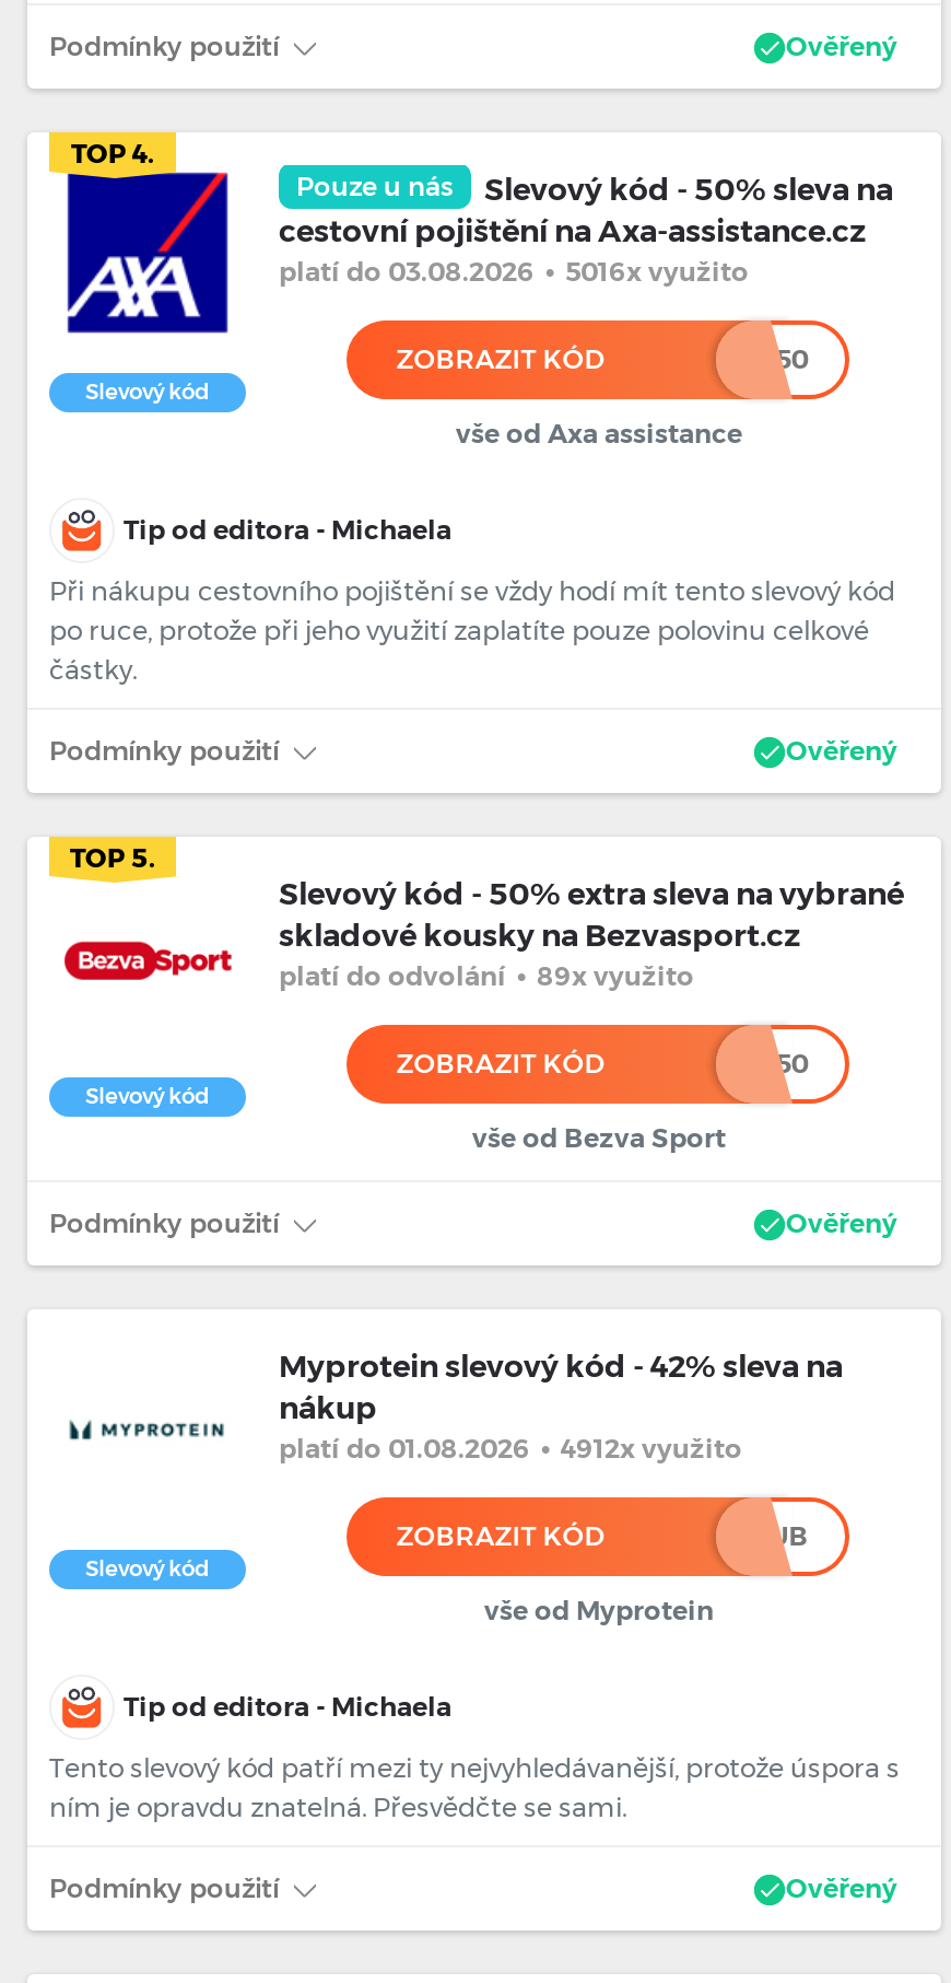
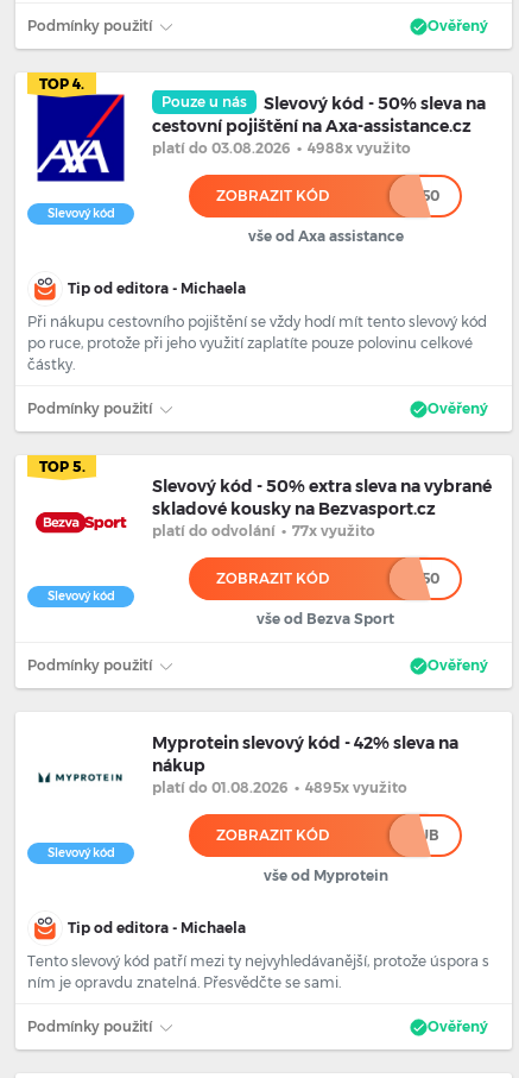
[279,255,749,288] platí do 03.08.2026 • 5016x využito -> [152,139,411,157] platí do 03.08.2026 • 4988x využito
[279,959,694,992] platí do odvolání • 89x využito -> [152,522,375,540] platí do odvolání • 77x využito
[279,1432,742,1465] platí do 01.08.2026 • 4912x využito -> [152,778,407,796] platí do 01.08.2026 • 4895x využito

